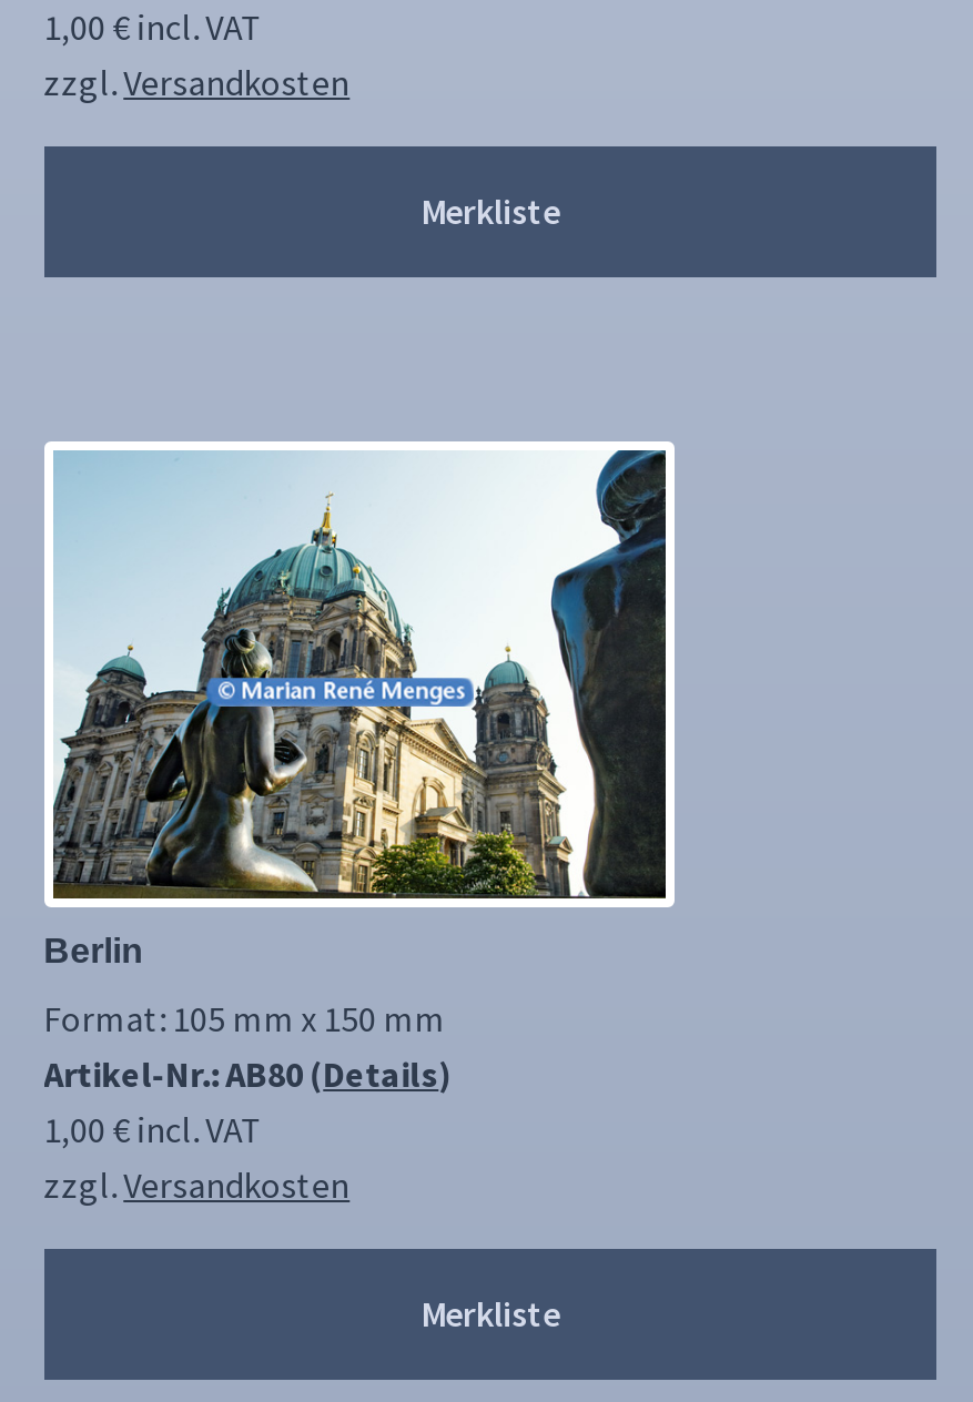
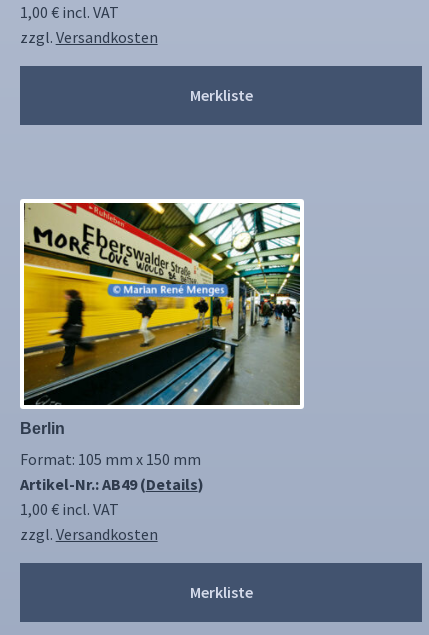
[51,448,668,901] [image] -> [23,202,301,406] [image]
[43,1051,452,1096] Artikel-Nr.: AB80 (Details) -> [20,474,204,494] Artikel-Nr.: AB49 (Details)

